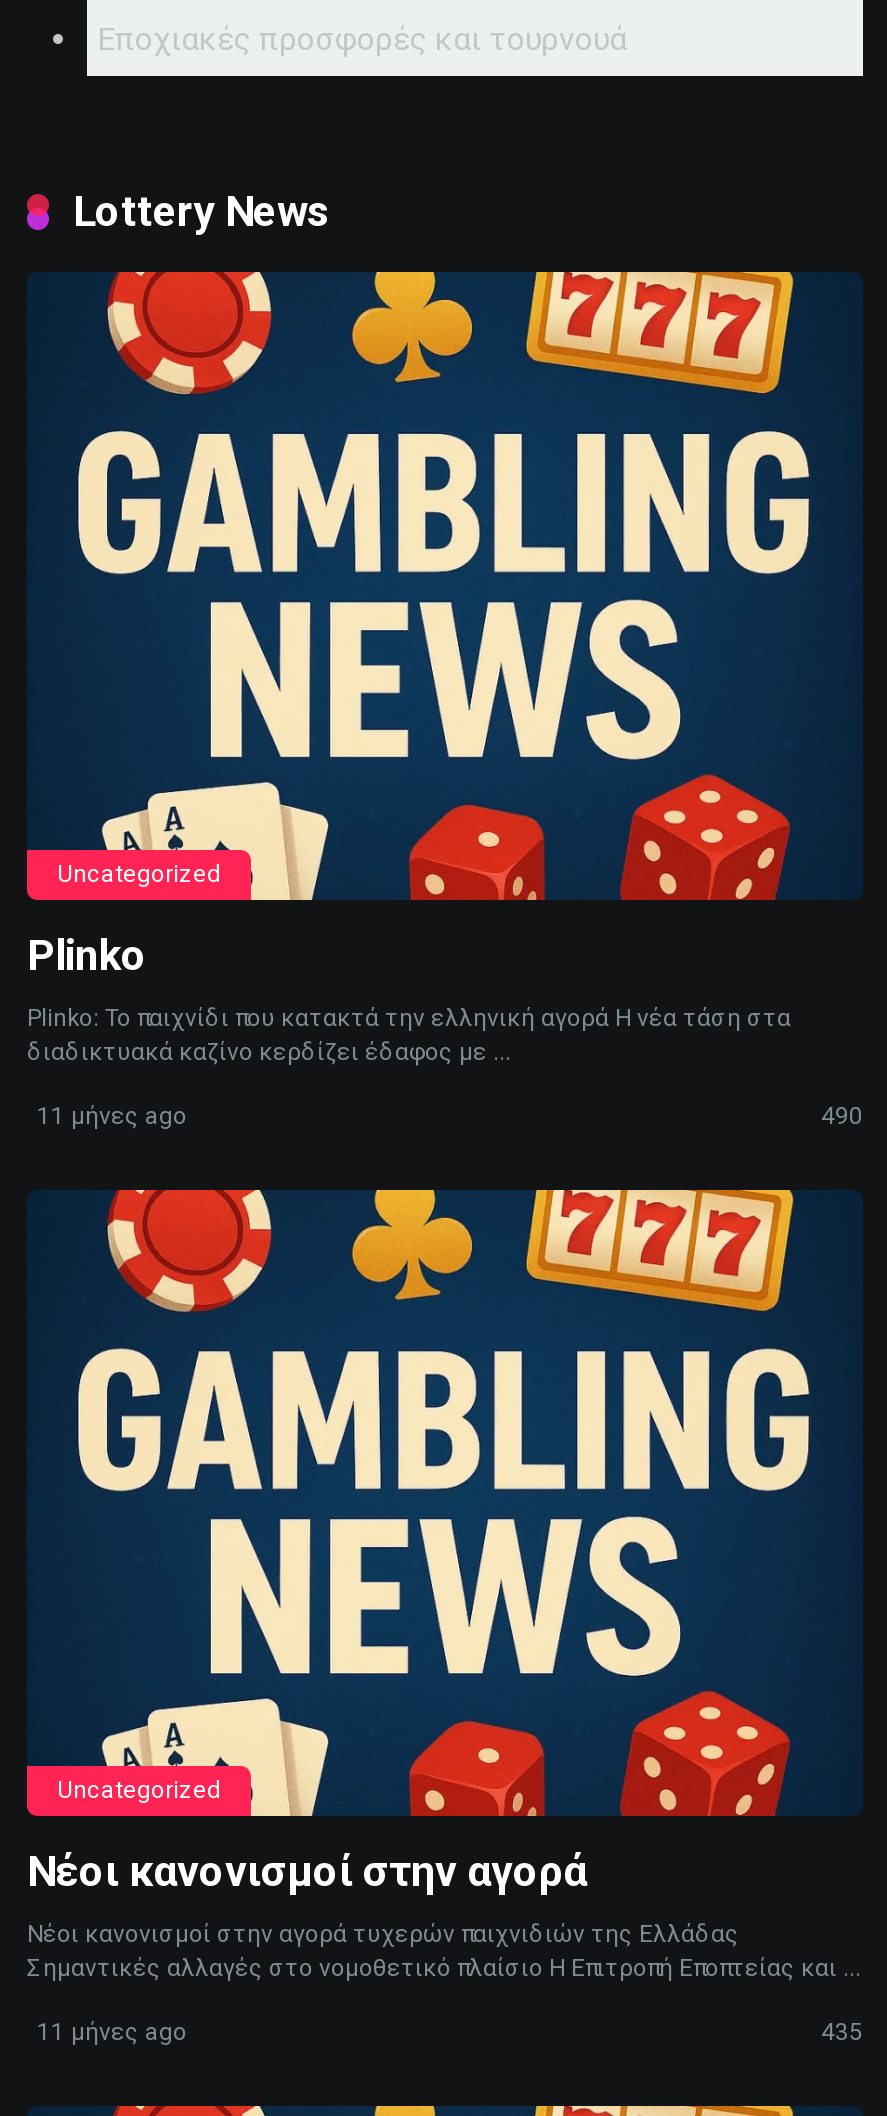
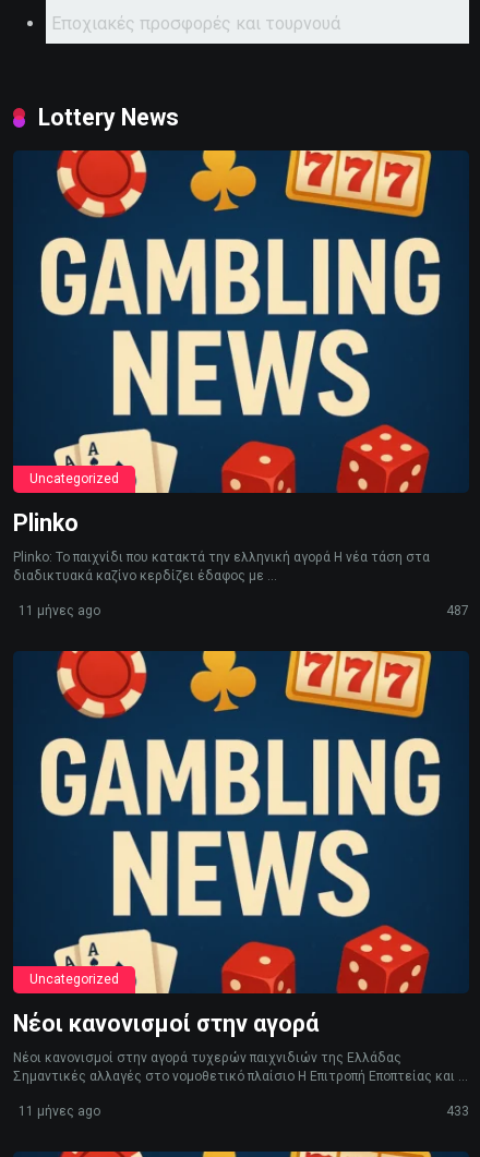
[821,1102,863,1130] 490 -> [446,603,469,619] 487
[821,2019,863,2047] 435 -> [446,1104,469,1119] 433

